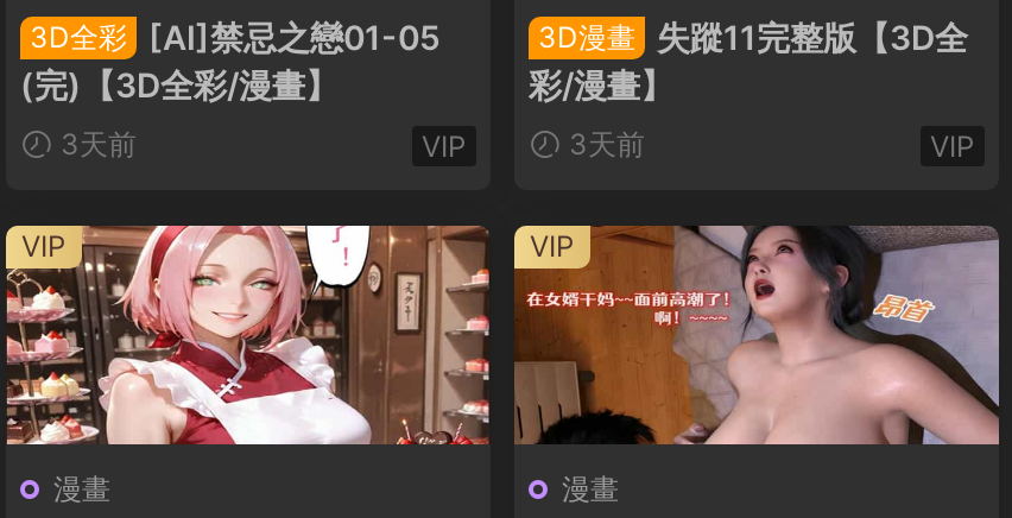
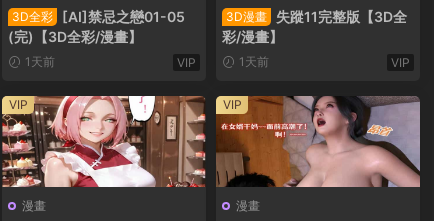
[53,126,137,162] 3天前 -> [22,54,55,69] 1天前
[562,126,645,162] 3天前 -> [236,54,269,69] 1天前

